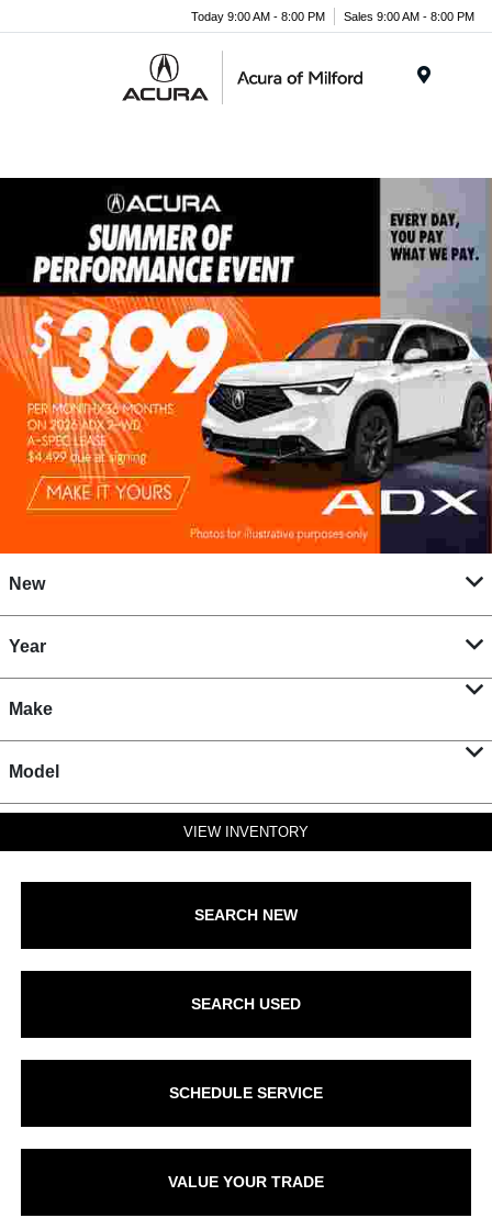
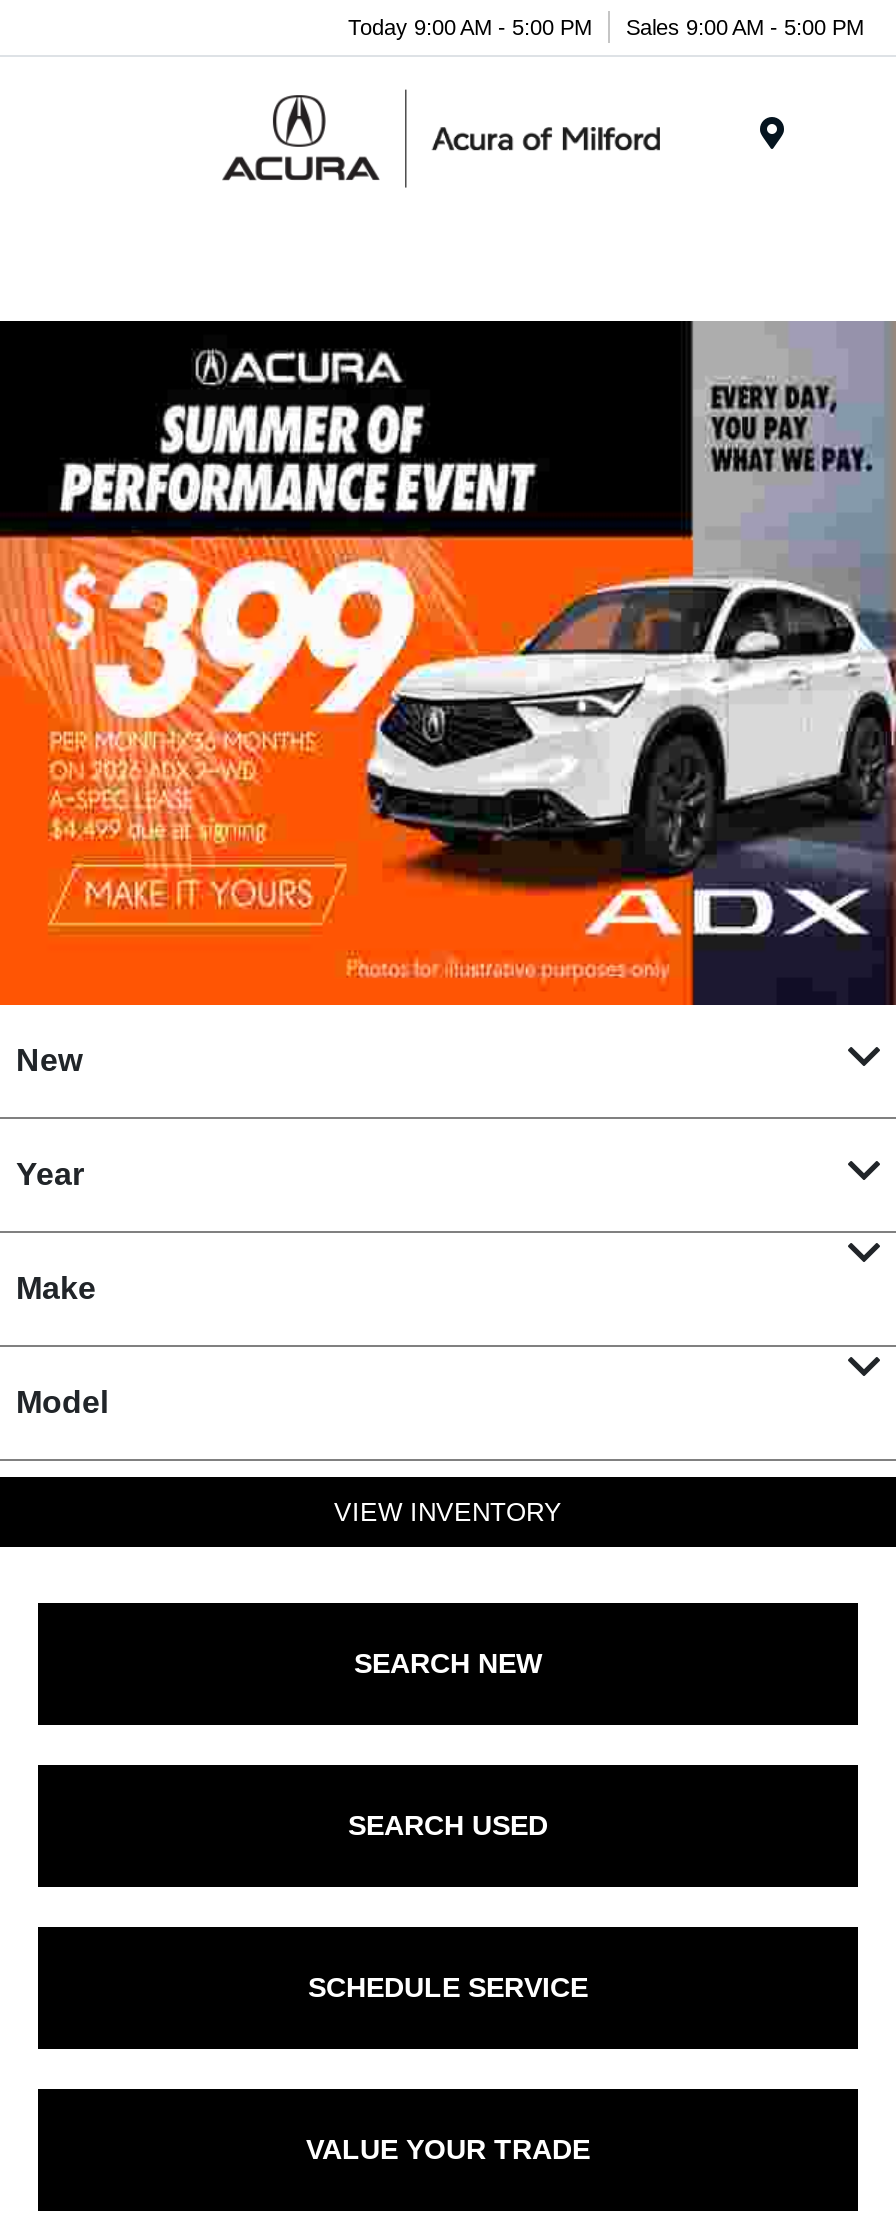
[191,9,325,23] Today 9:00 AM - 8:00 PM -> [348,14,592,38] Today 9:00 AM - 5:00 PM
[344,9,474,23] Sales 9:00 AM - 8:00 PM -> [626,14,864,38] Sales 9:00 AM - 5:00 PM

